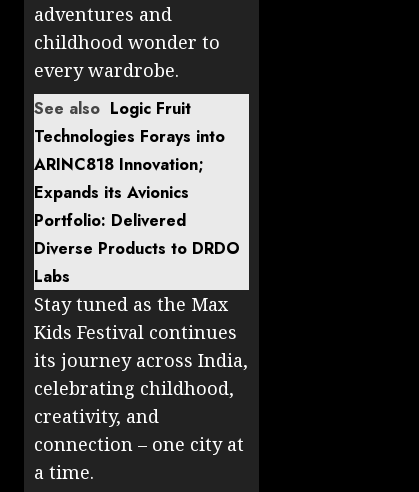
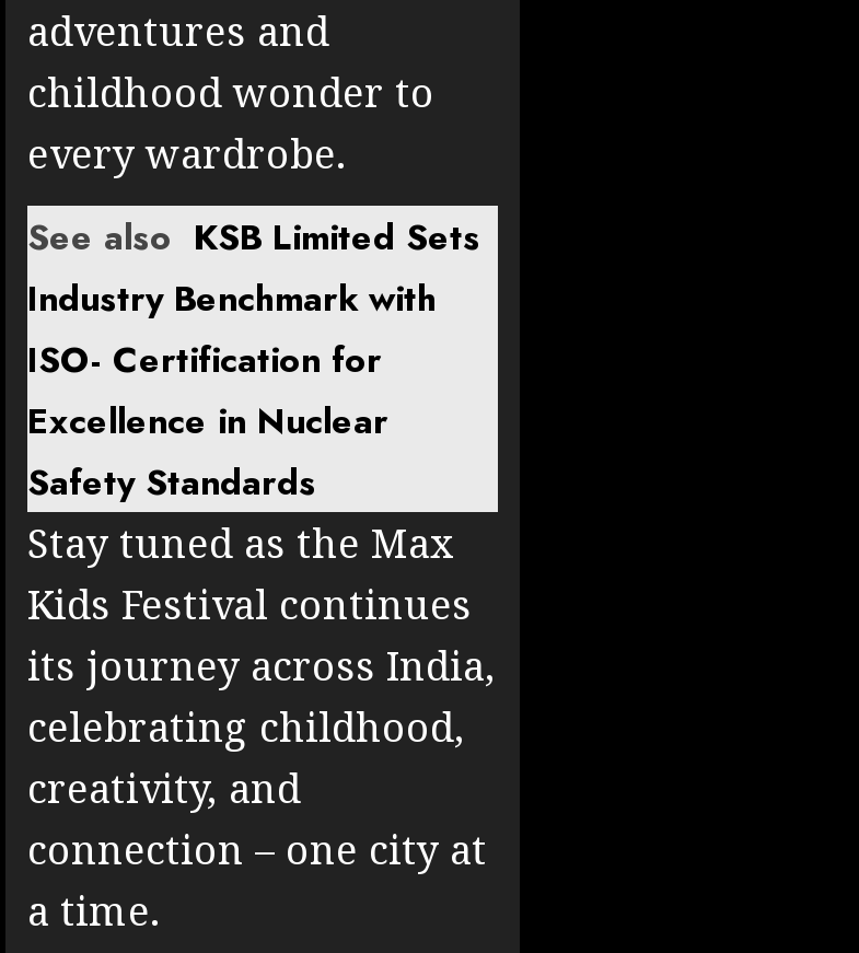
[34,97,240,288] See also Logic Fruit | Technologies Forays into | ARINC818 Innovation; | Expands its Avionics | Portfolio: Delivered | Diverse Products to DRDO | Labs -> [27,212,480,507] See also KSB Limited Sets | Industry Benchmark with | ISO- Certification for | Excellence in Nuclear | Safety Standards

